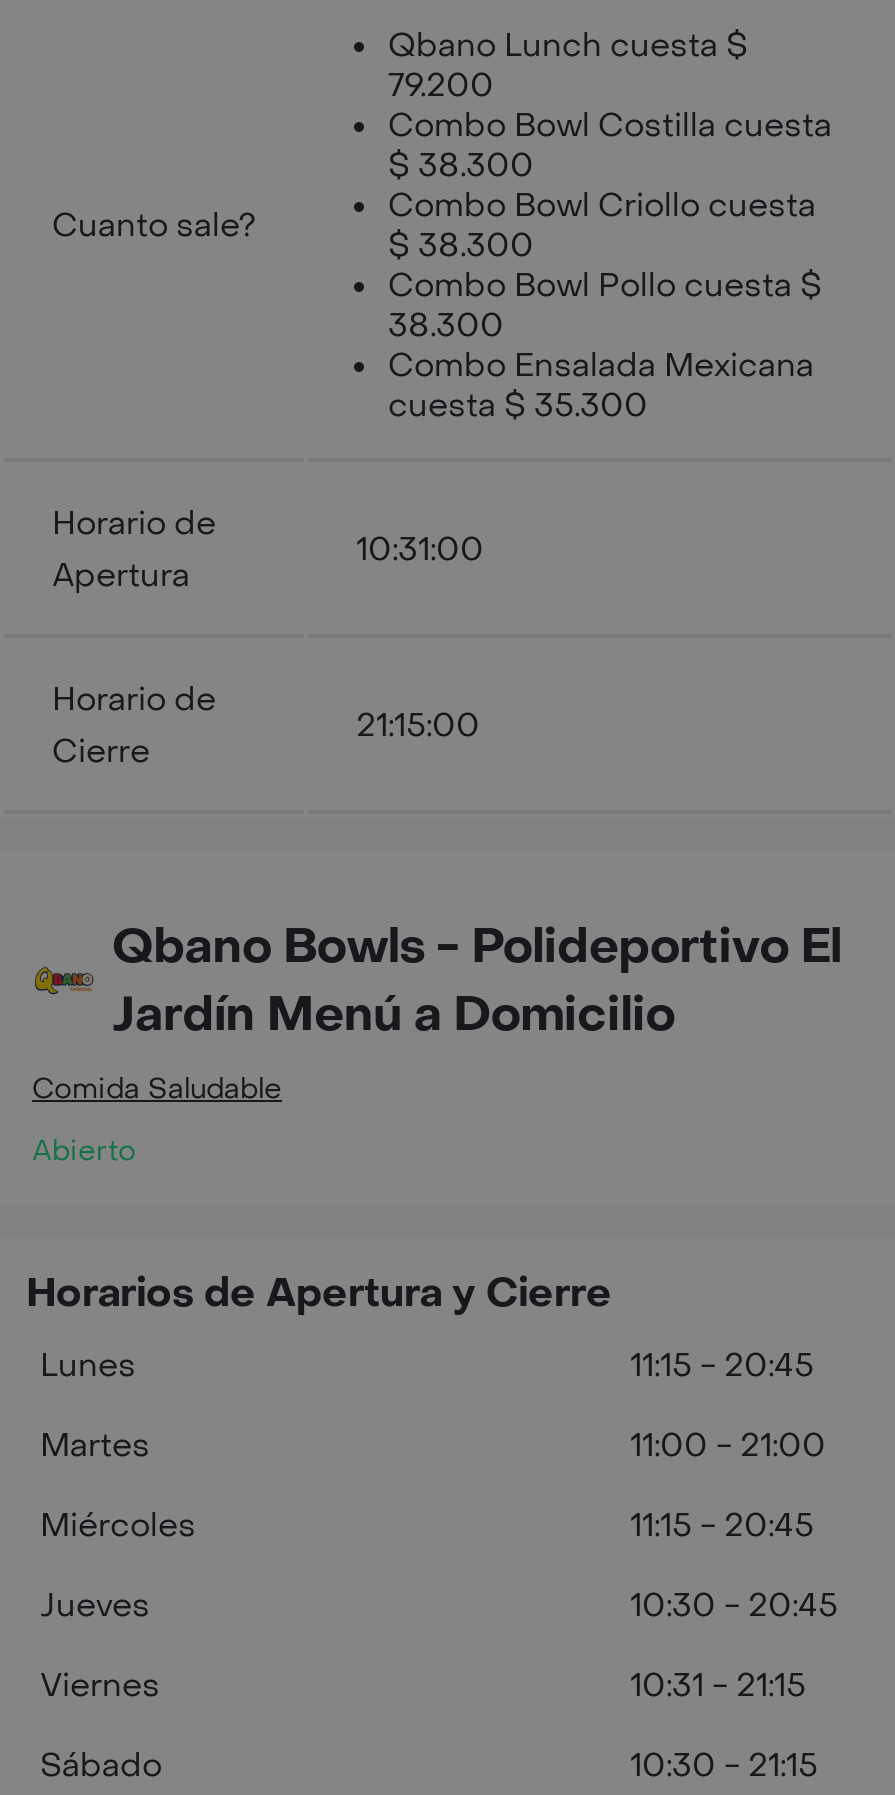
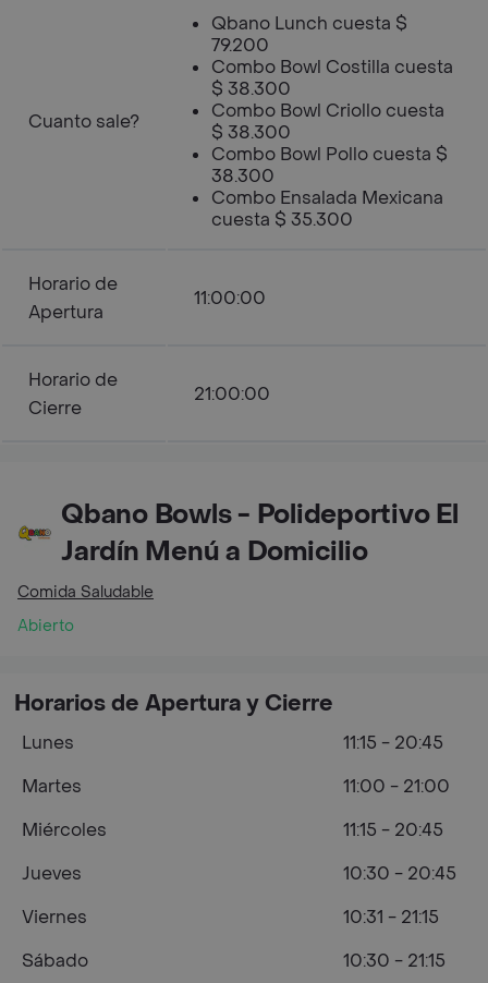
[356,528,484,570] 10:31:00 -> [194,287,266,310] 11:00:00
[356,704,480,746] 21:15:00 -> [194,383,270,405] 21:00:00

